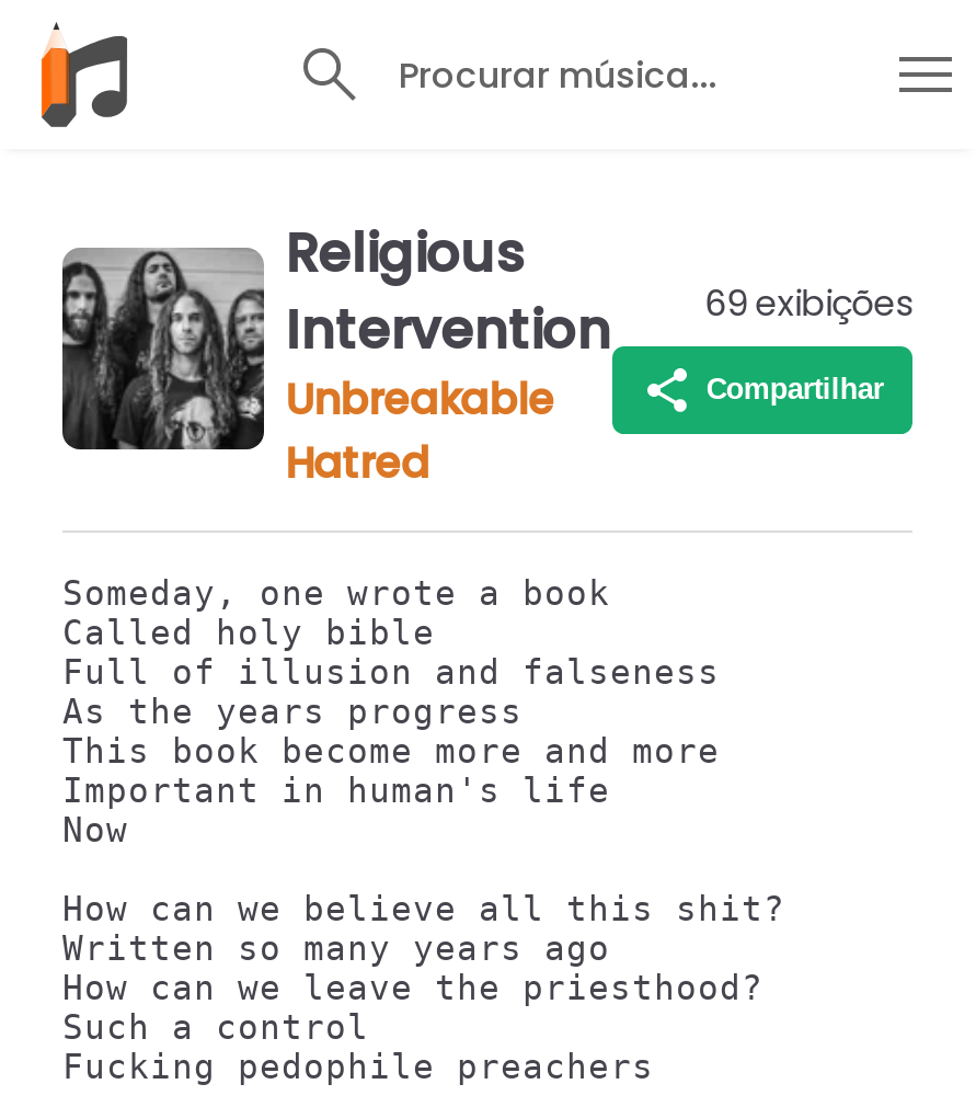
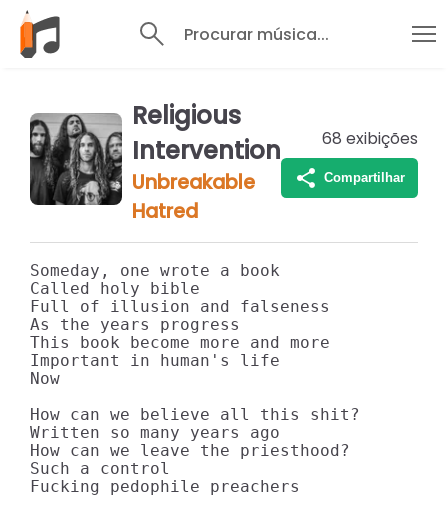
[285,279,913,366] Intervention 69 exibições -> [132,127,418,167] Intervention 68 exibições

